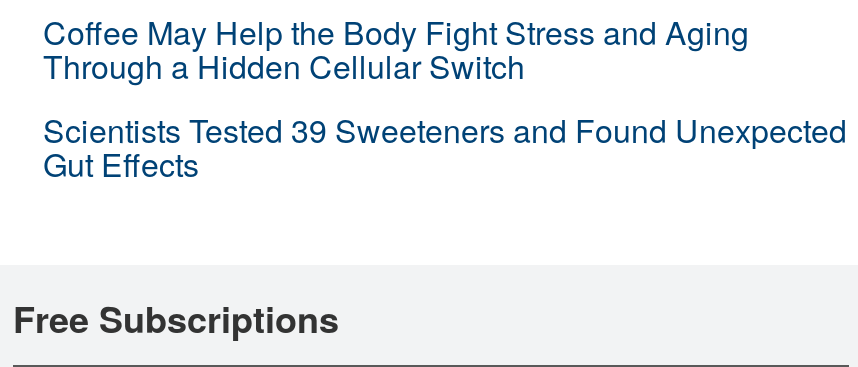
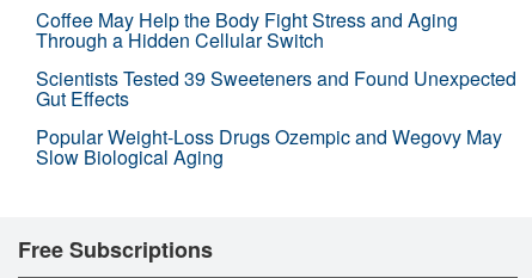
none -> [36,123,502,170] Popular Weight-Loss Drugs Ozempic and Wegovy May | Slow Biological Aging

